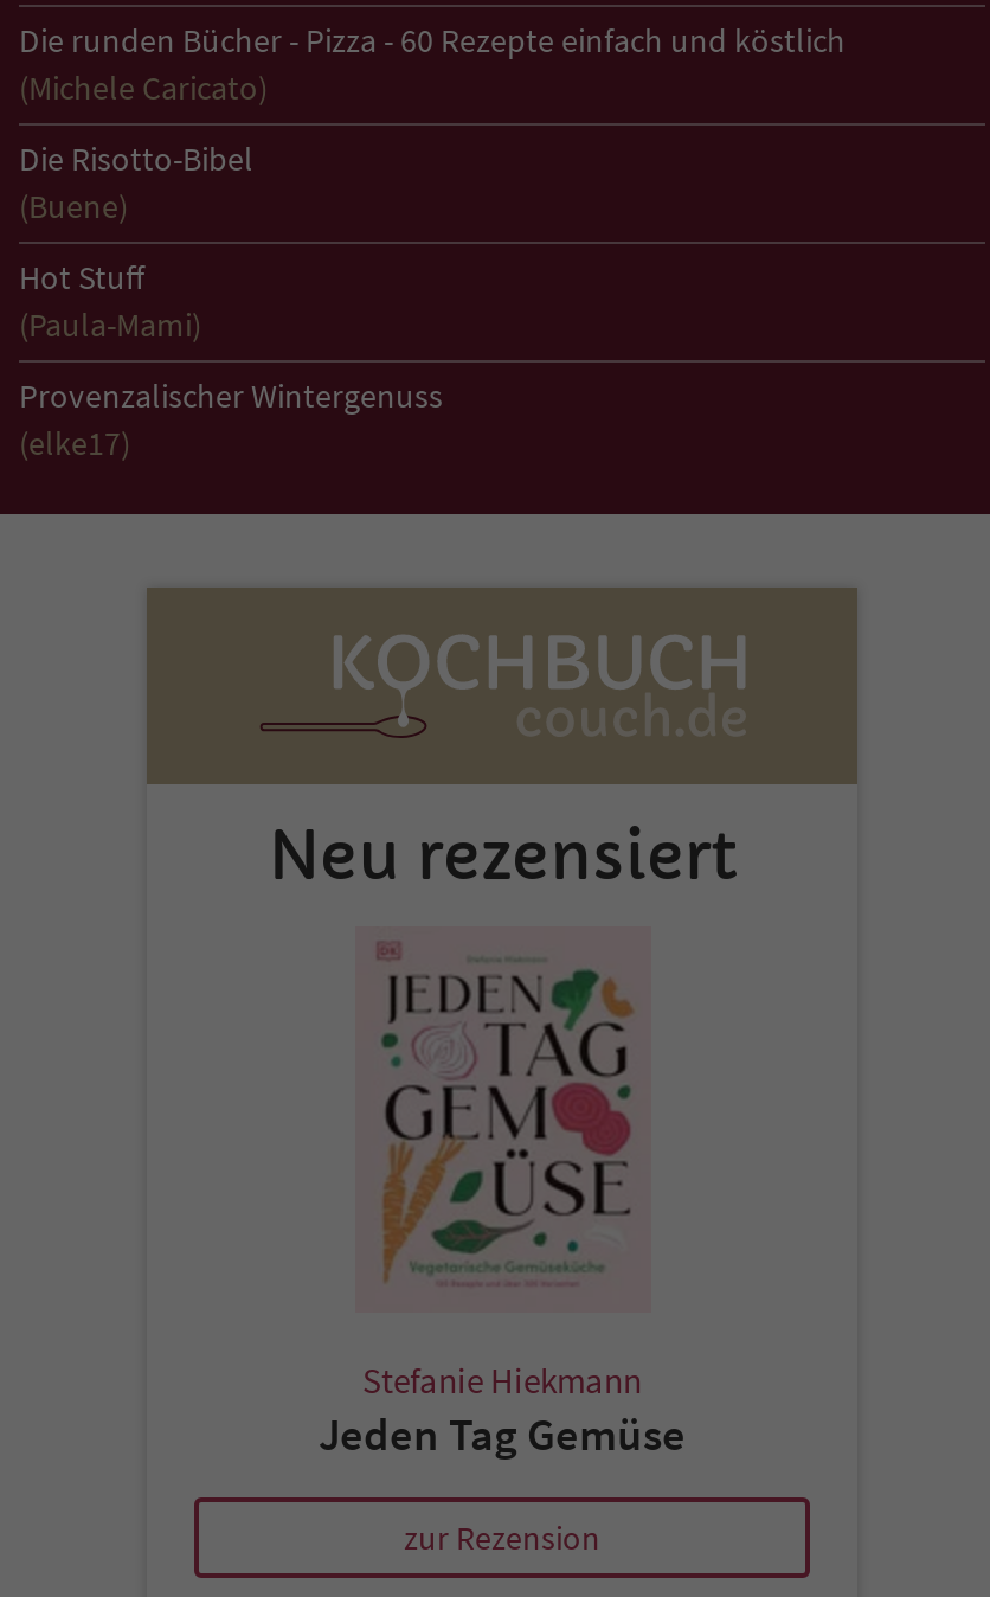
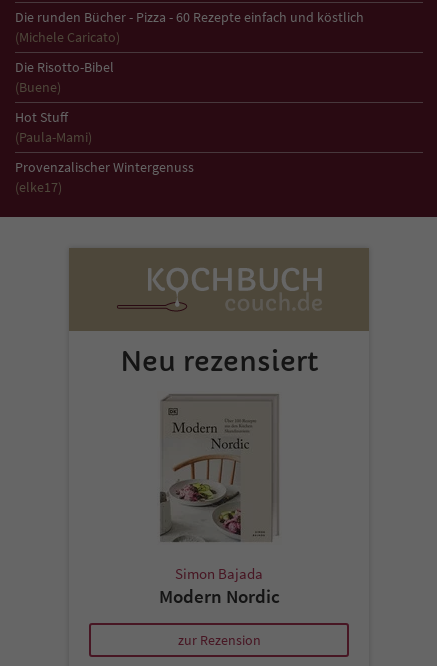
[319,938,686,1462] [image] | Stefanie Hiekmann | Jeden Tag Gemüse -> [158,394,280,608] [image] | Simon Bajada | Modern Nordic

